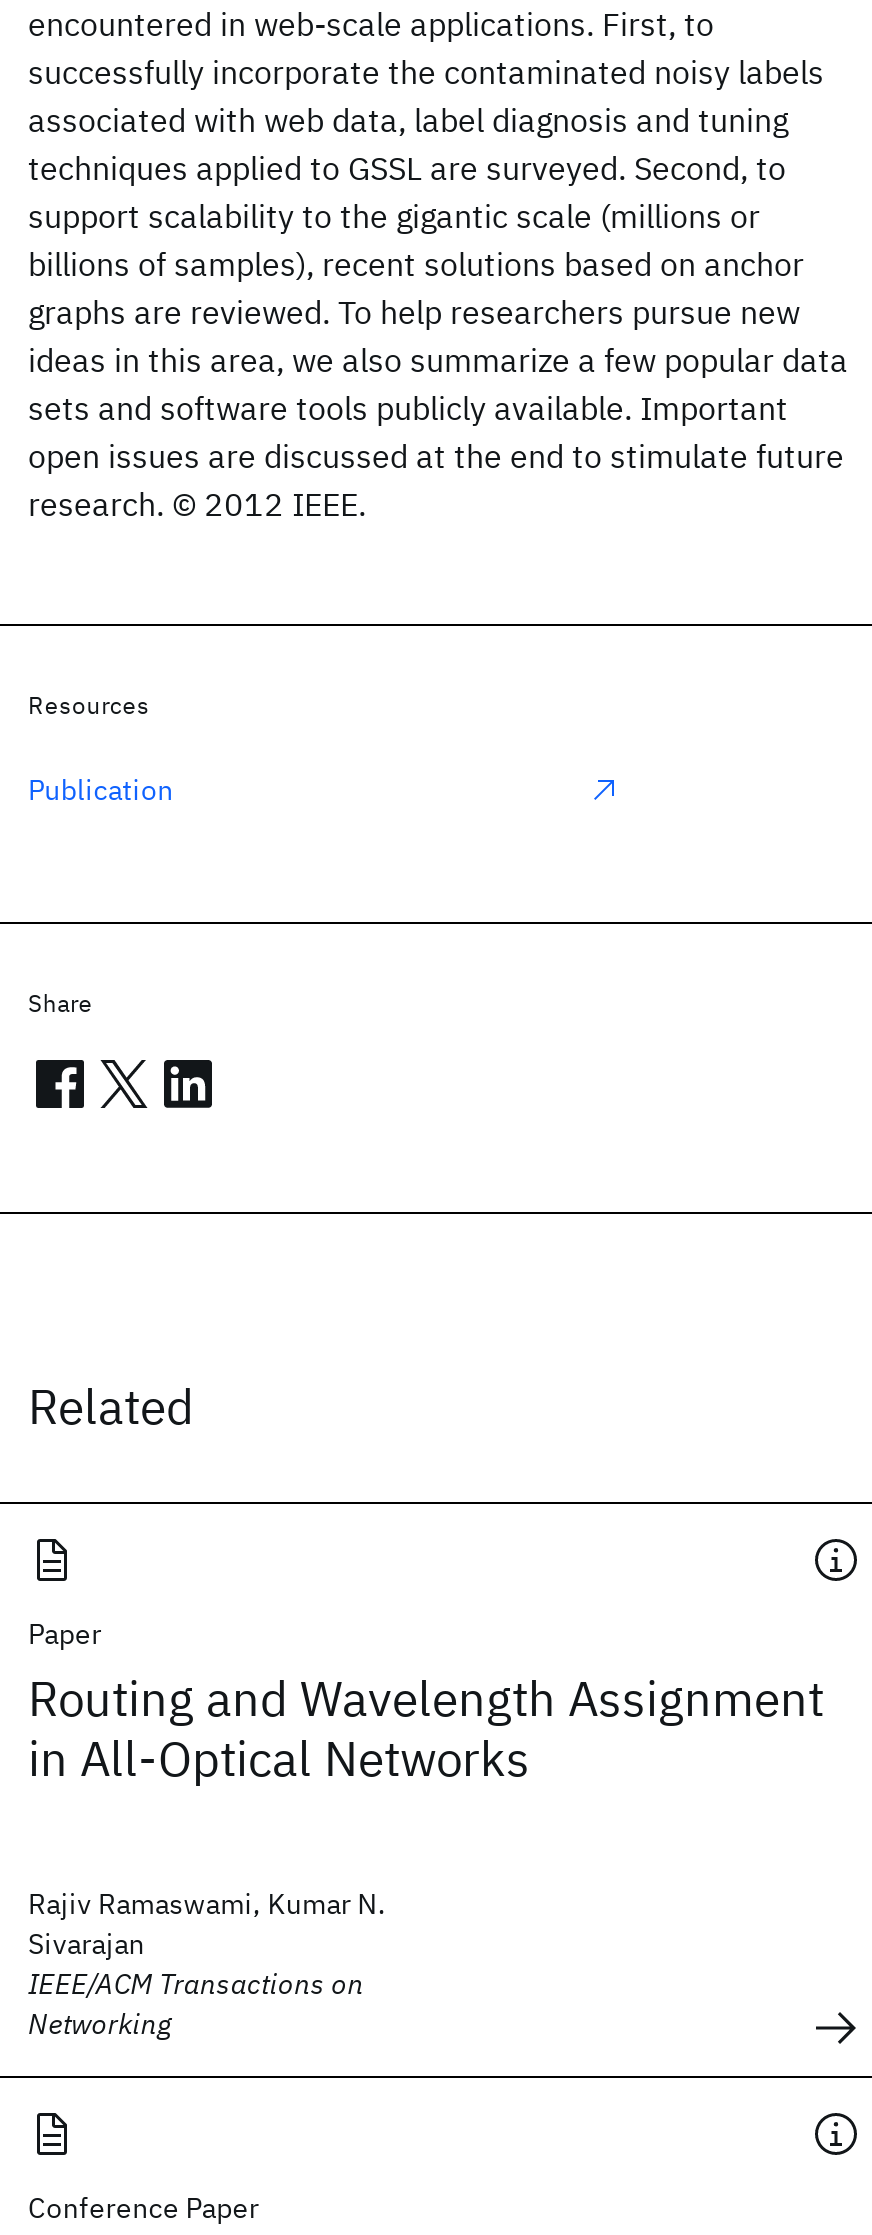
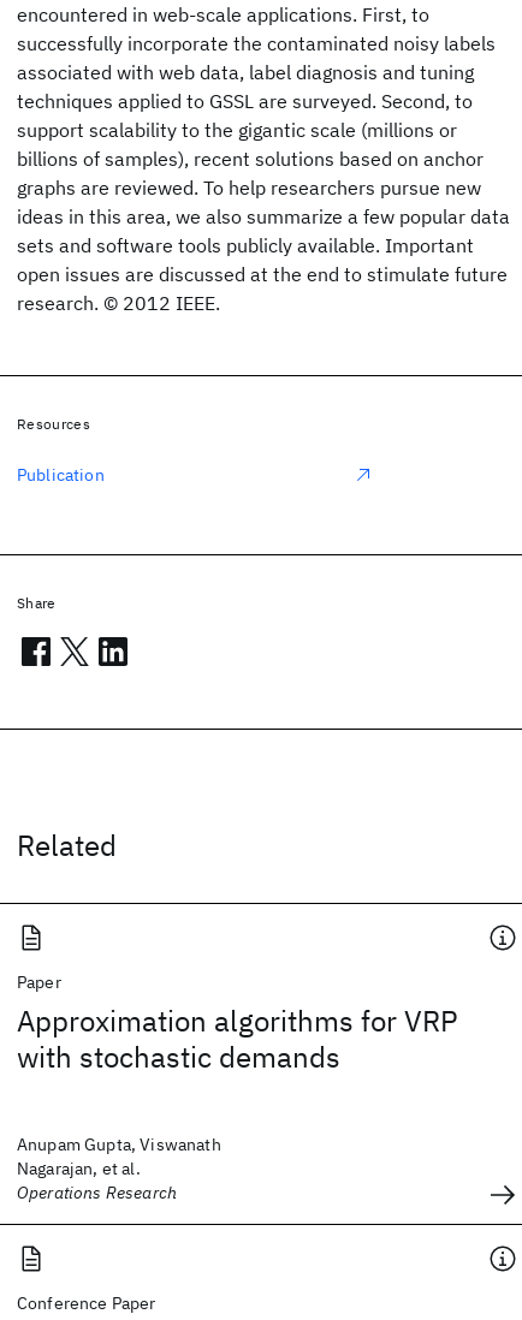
[28,1666,824,1790] Routing and Wavelength Assignment | in All-Optical Networks -> [17,1001,458,1076] Approximation algorithms for VRP | with stochastic demands
[28,1886,386,2042] Rajiv Ramaswami, Kumar N. | Sivarajan | IEEE/ACM Transactions on | Networking -> [17,1134,221,1203] Anupam Gupta, Viswanath | Nagarajan, et al. | Operations Research

